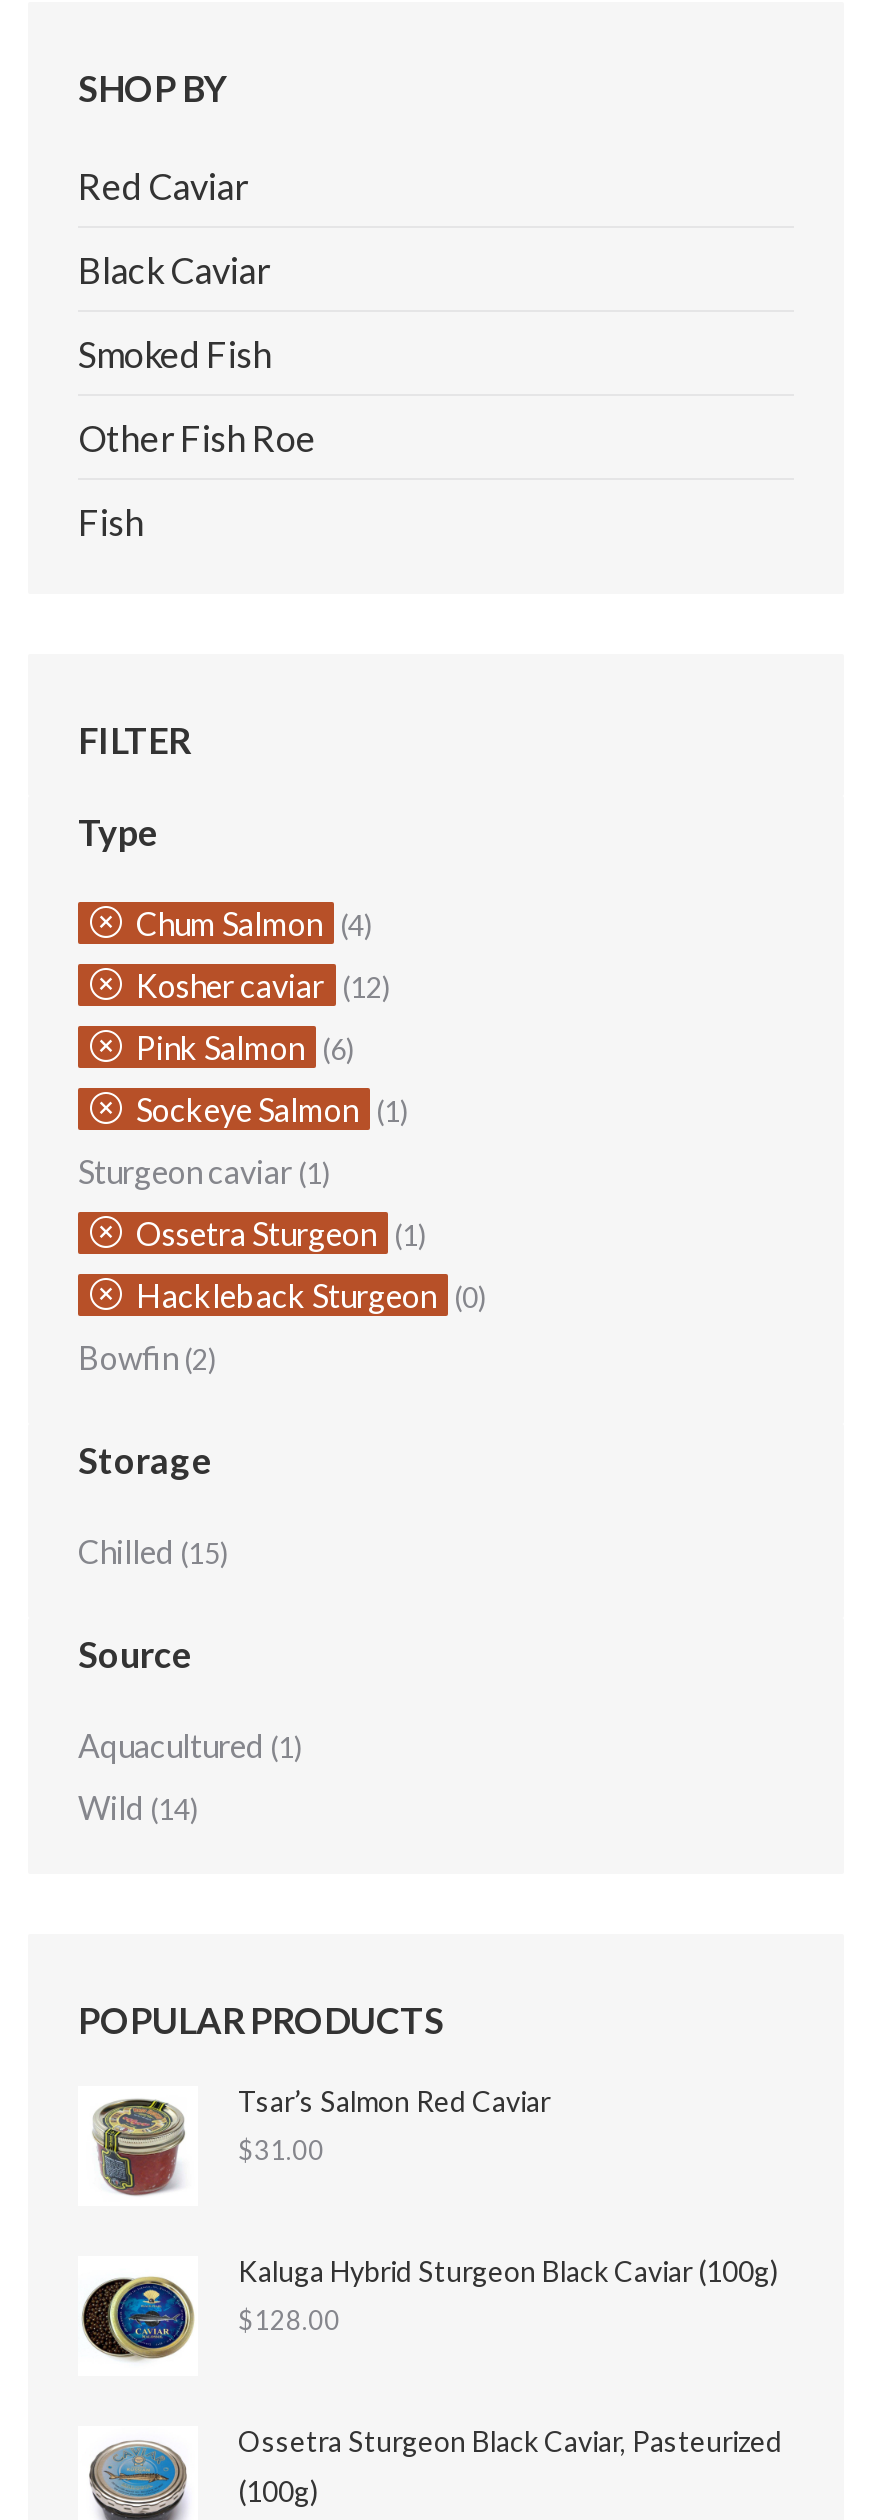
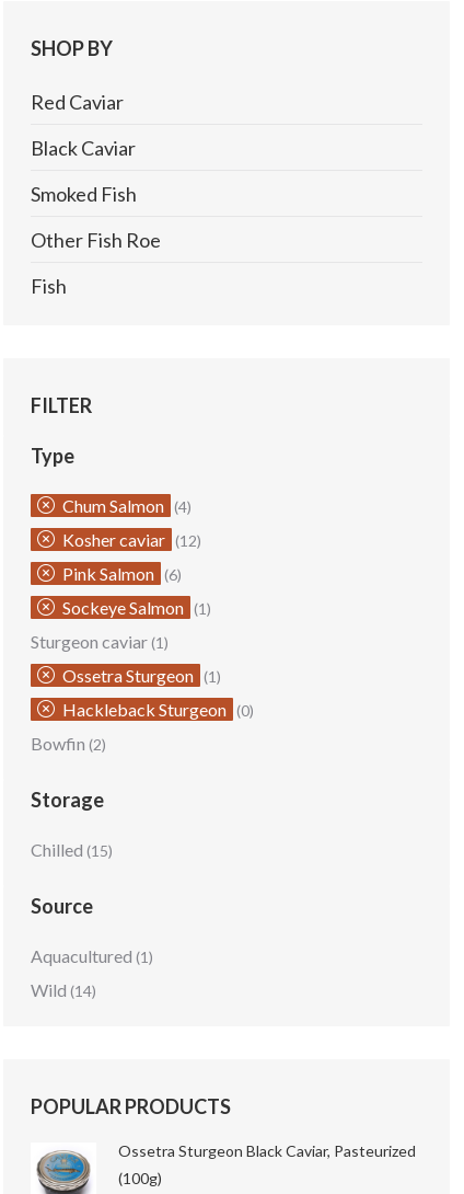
[92,2084,550,2198] [image] | Tsar’s Salmon Red Caviar | $31.00 -> none
[80,2254,778,2360] [image] | Kaluga Hybrid Sturgeon Black Caviar (100g) | $128.00 -> none

